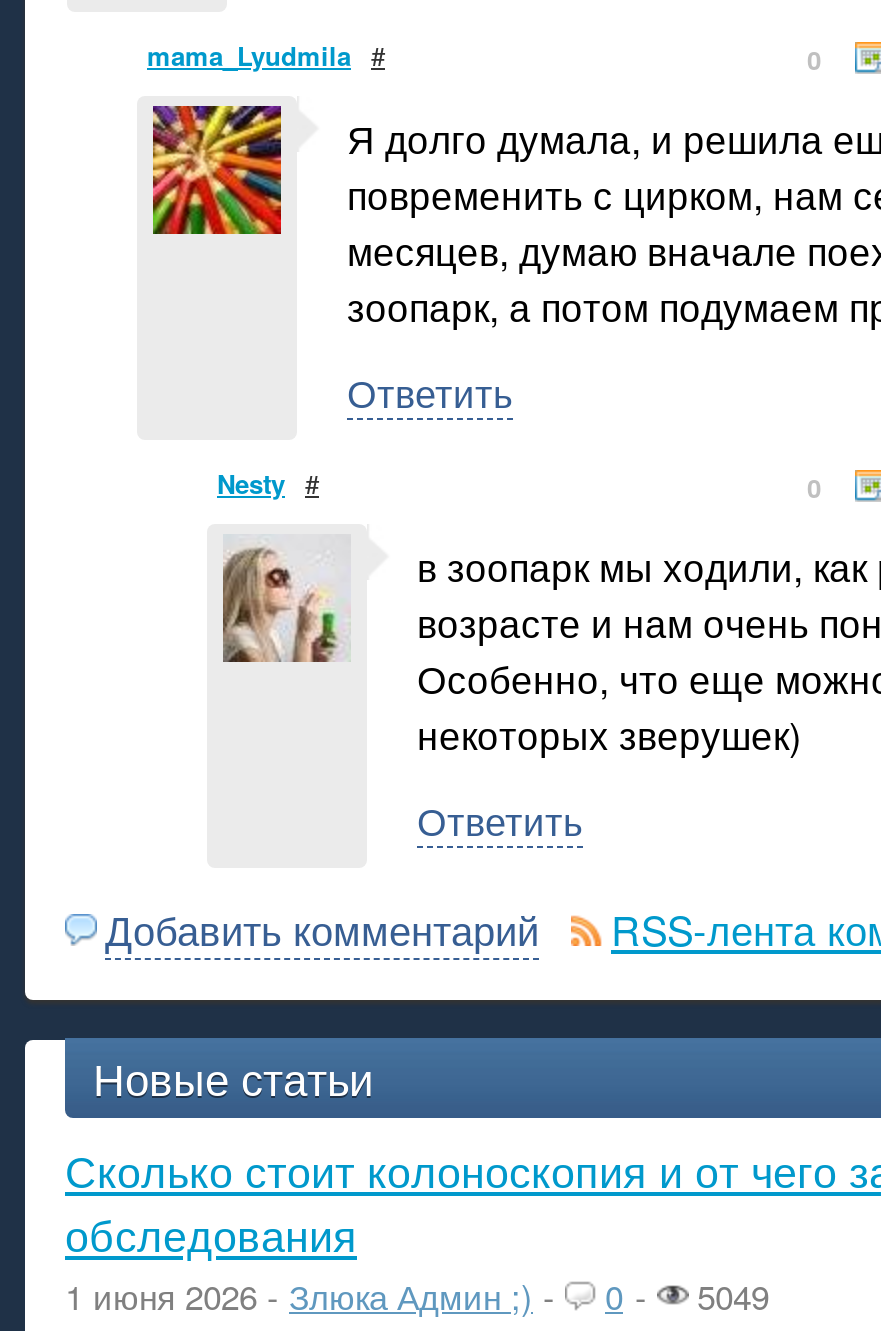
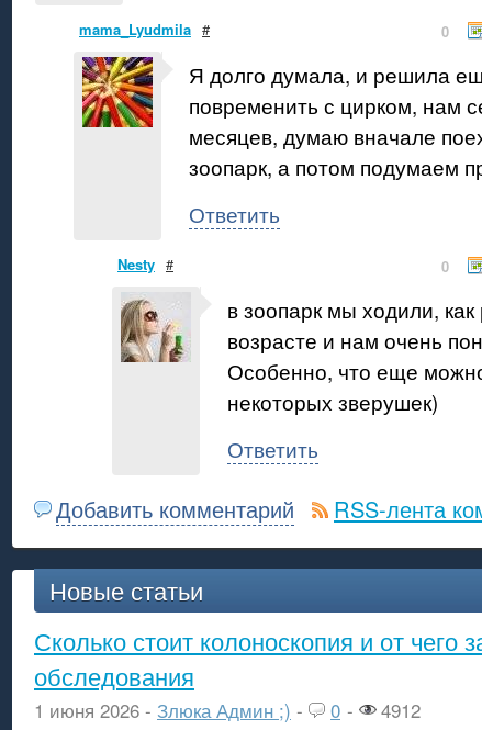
[65,1270,769,1320] 1 июня 2026 - Злюка Админ ;) - 0 - 5049 -> [34,696,421,723] 1 июня 2026 - Злюка Админ ;) - 0 - 4912

